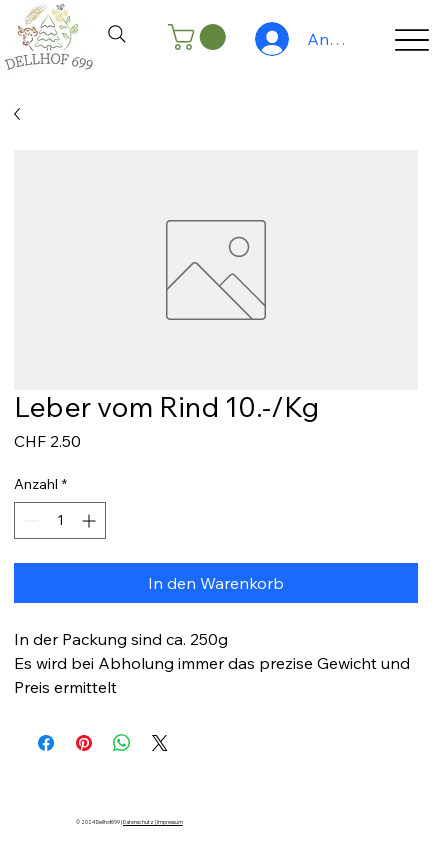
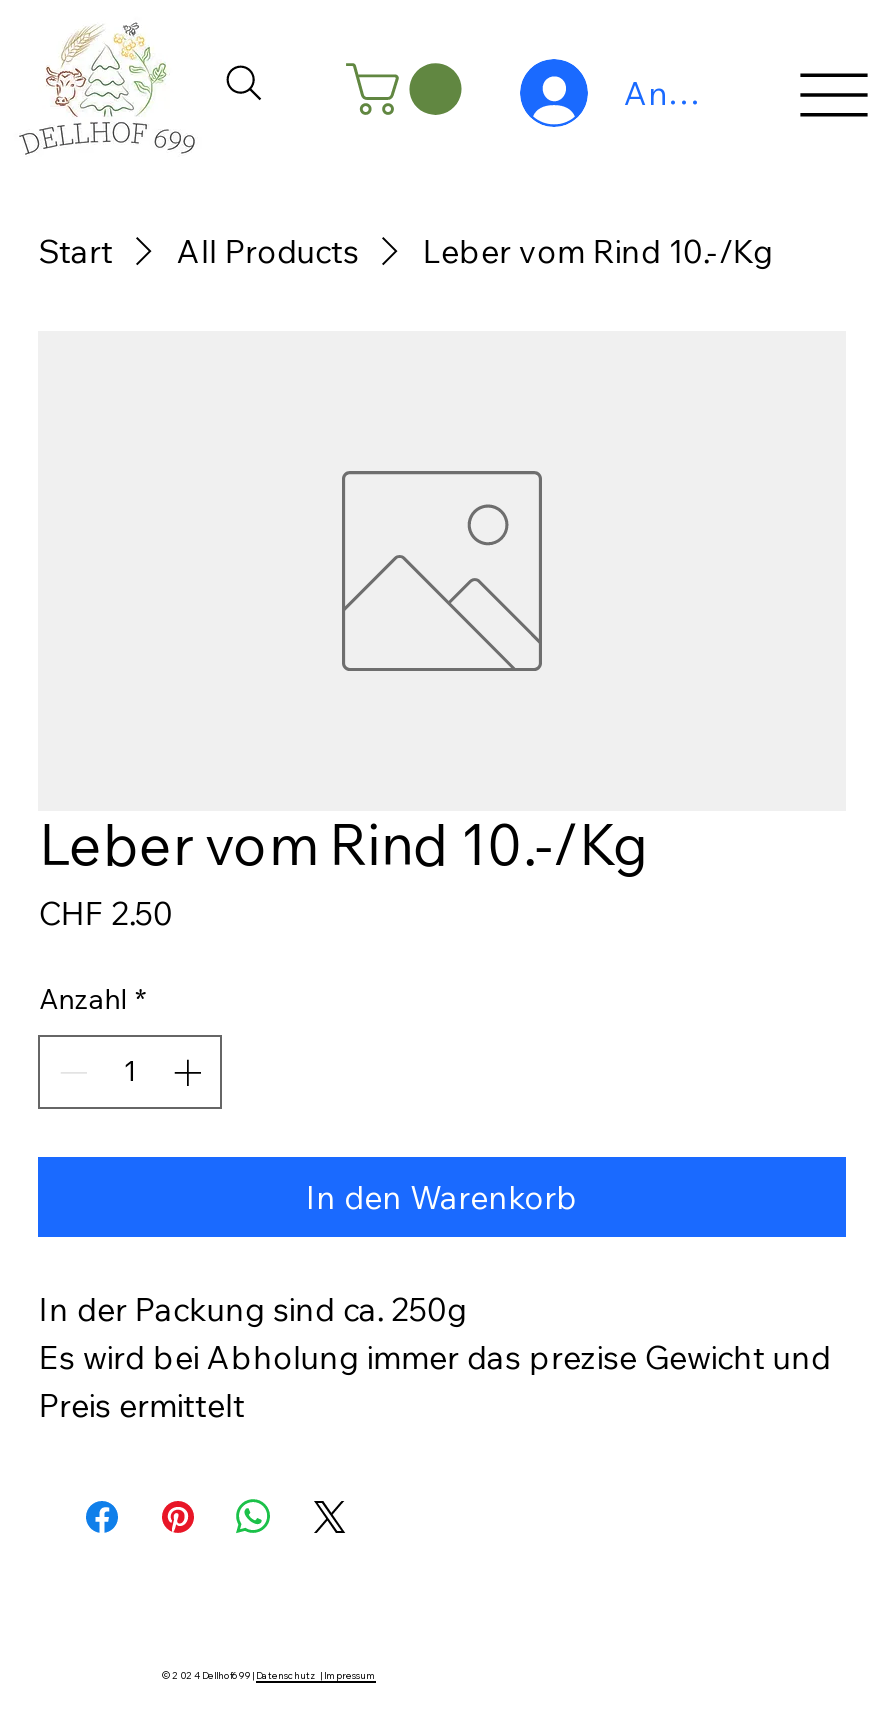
none -> [39,231,773,271] Start | All Products | Leber vom Rind 10.-/Kg

